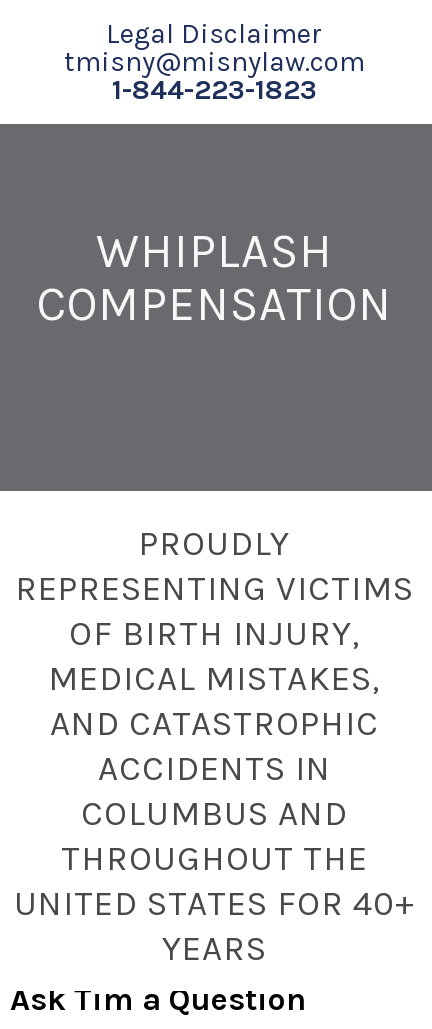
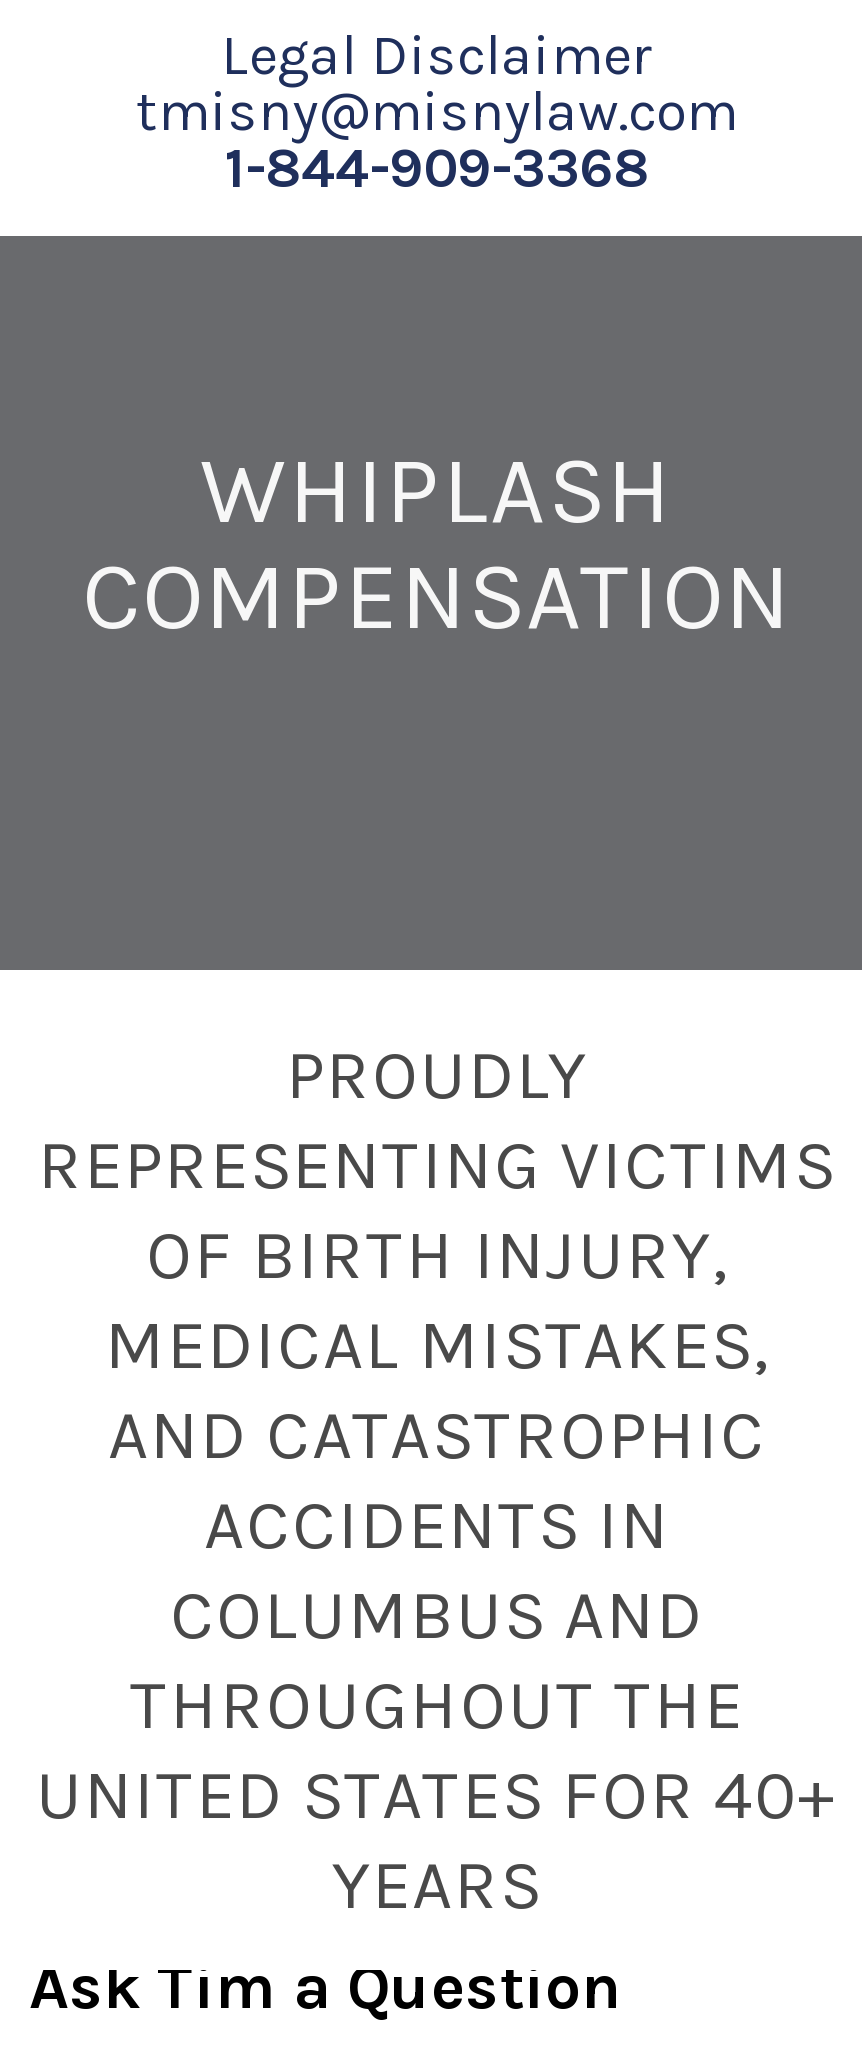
[111,73,316,106] 1-844-223-1823 -> [225,134,649,200] 1-844-909-3368

